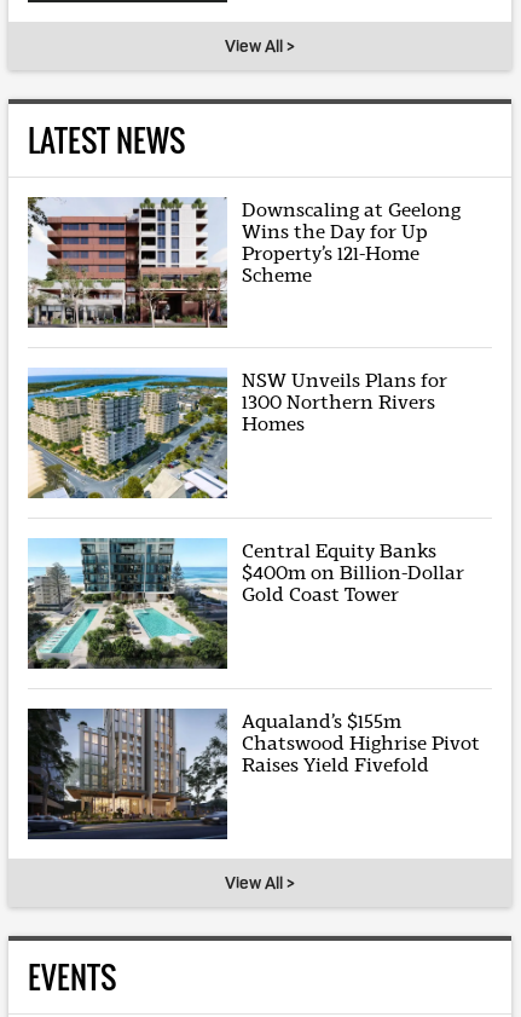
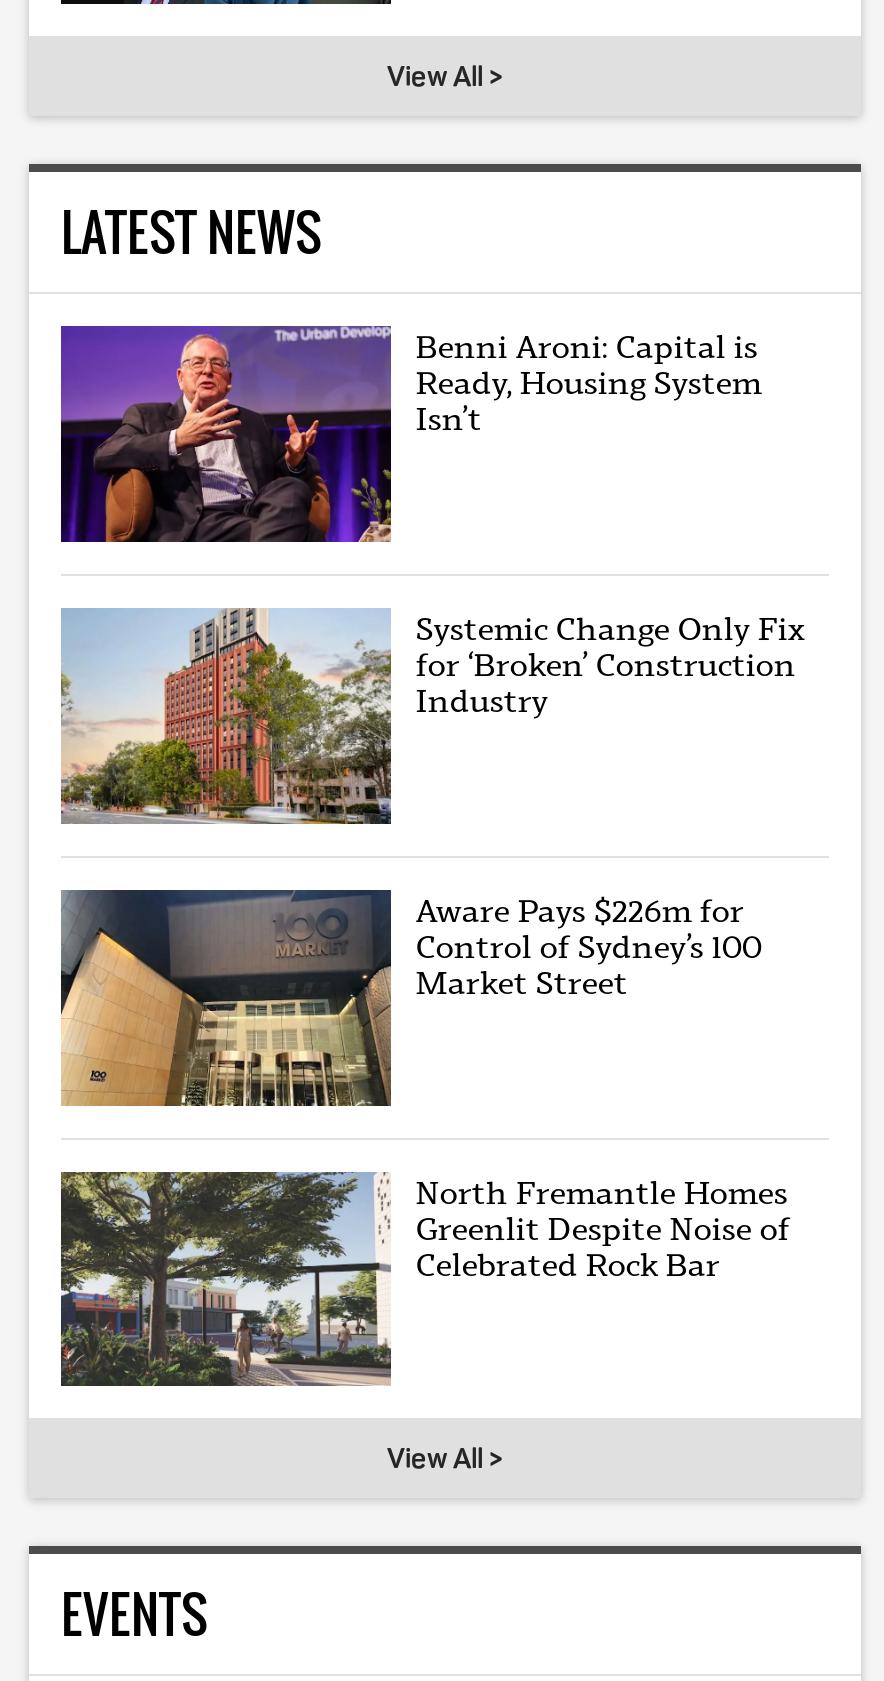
[27,196,461,329] [image] | Downscaling at Geelong | Wins the Day for Up | Property’s 121-Home | Scheme -> [59,324,762,544] [image] | Benni Aroni: Capital is | Ready, Housing System | Isn’t
[27,368,448,499] [image] | NSW Unveils Plans for | 1300 Northern Rivers | Homes -> [59,606,806,826] [image] | Systemic Change Only Fix | for ‘Broken’ Construction | Industry
[27,537,465,670] [image] | Central Equity Banks | $400m on Billion-Dollar | Gold Coast Tower -> [59,888,762,1108] [image] | Aware Pays $226m for | Control of Sydney’s 100 | Market Street
[27,707,480,840] [image] | Aqualand’s $155m | Chatswood Highrise Pivot | Raises Yield Fivefold -> [59,1170,790,1388] [image] | North Fremantle Homes | Greenlit Despite Noise of | Celebrated Rock Bar

